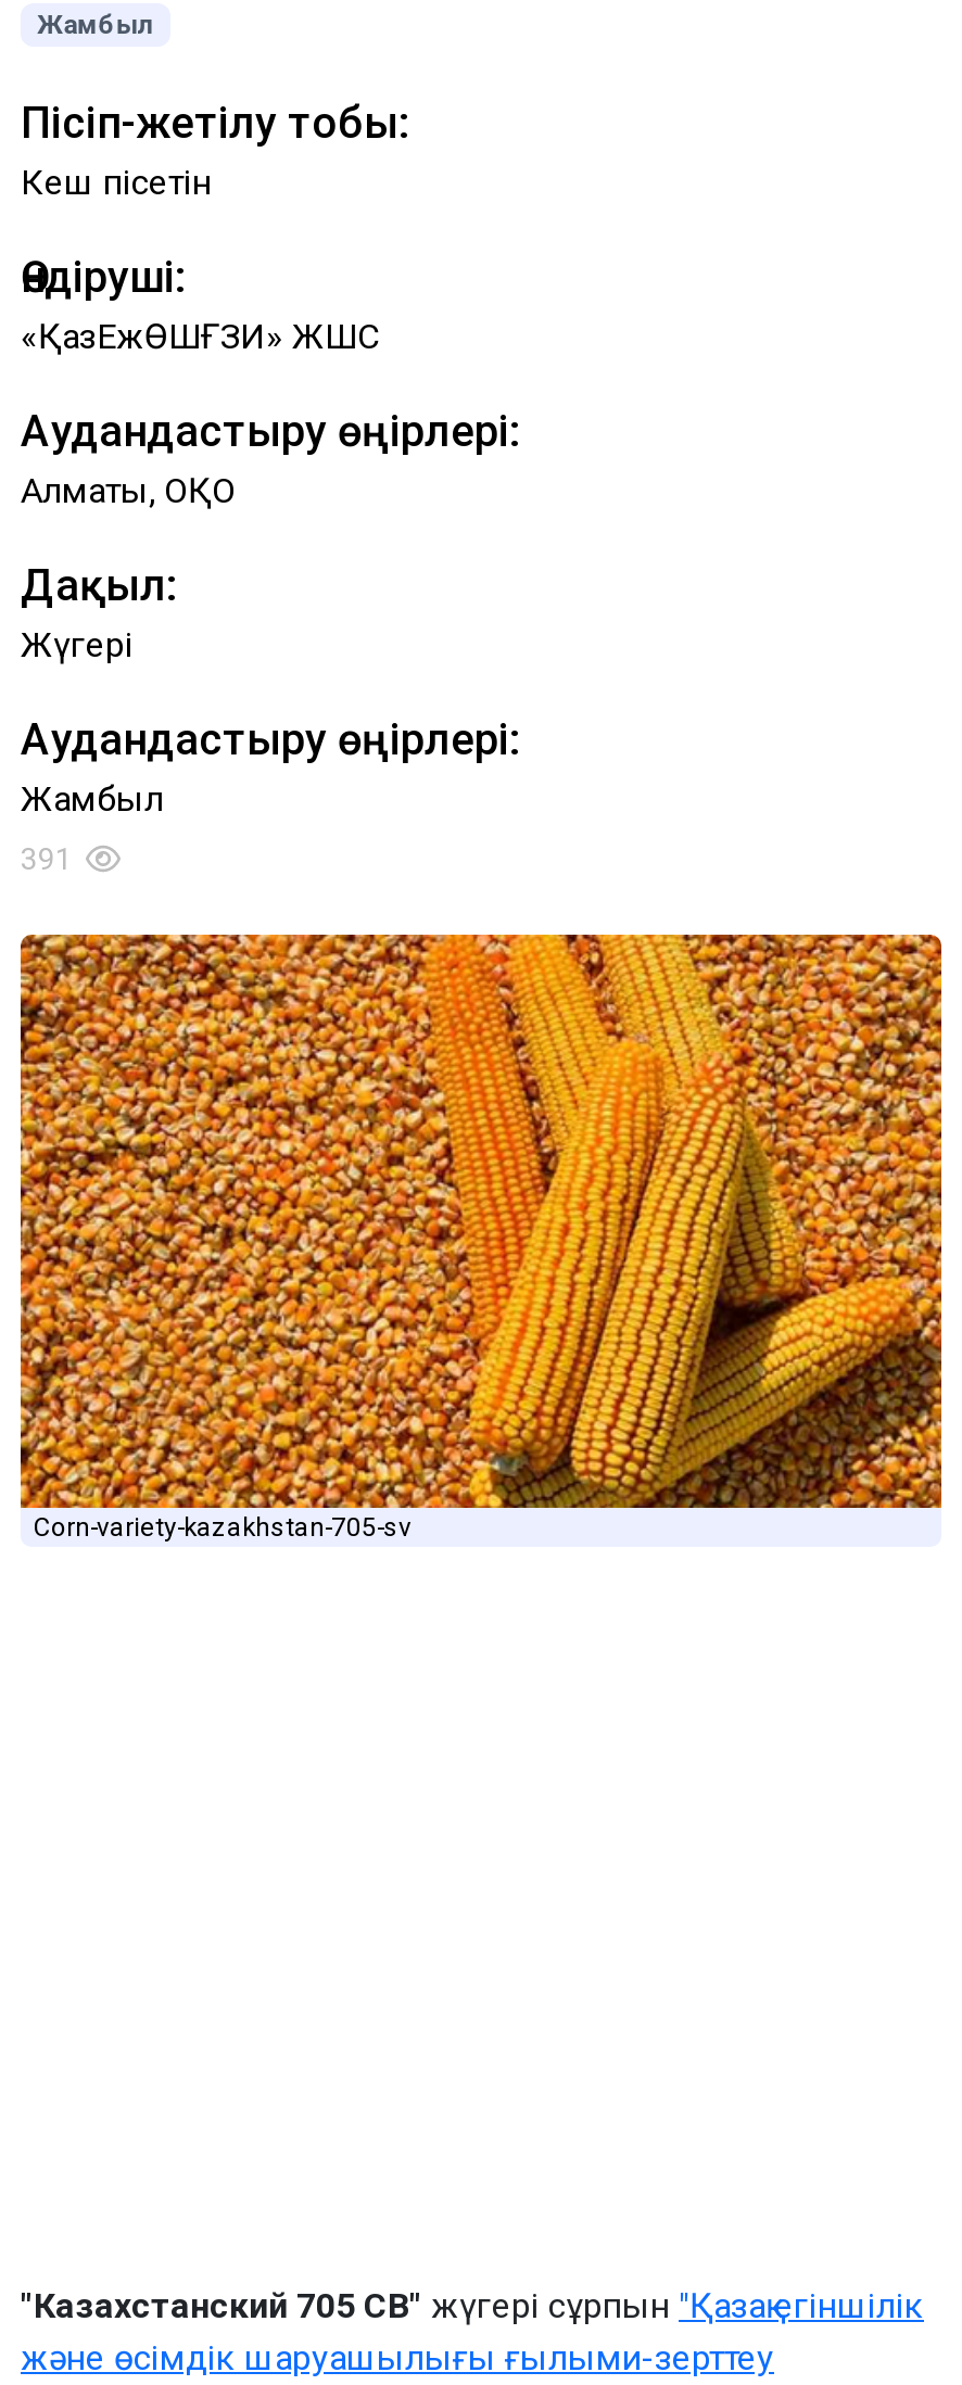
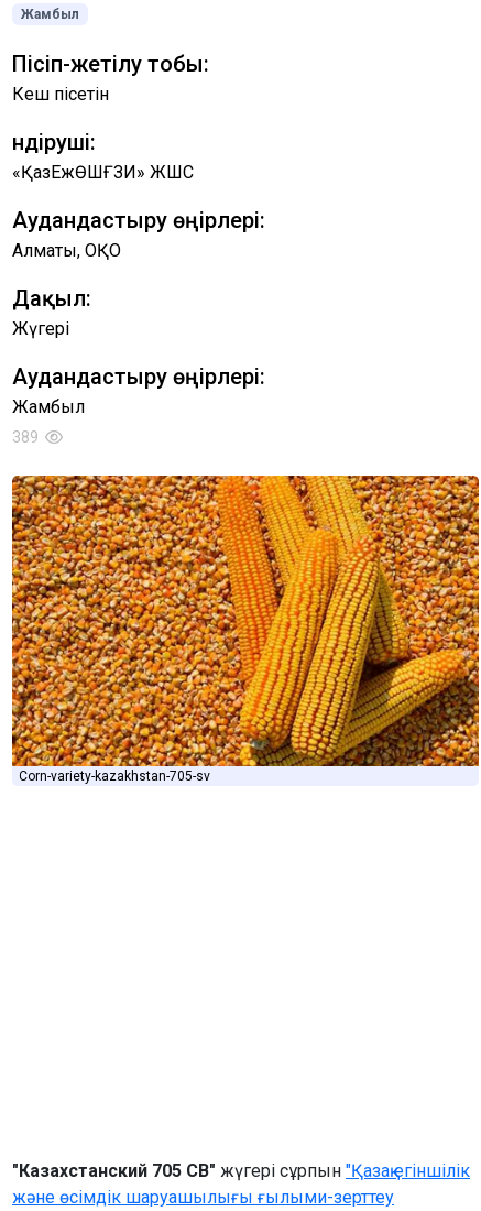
[21,841,86,876] 391 -> [12,428,45,446] 389

